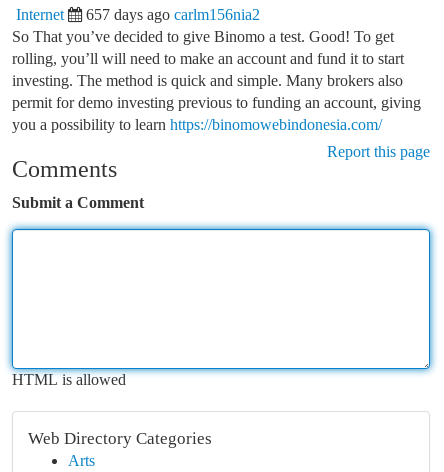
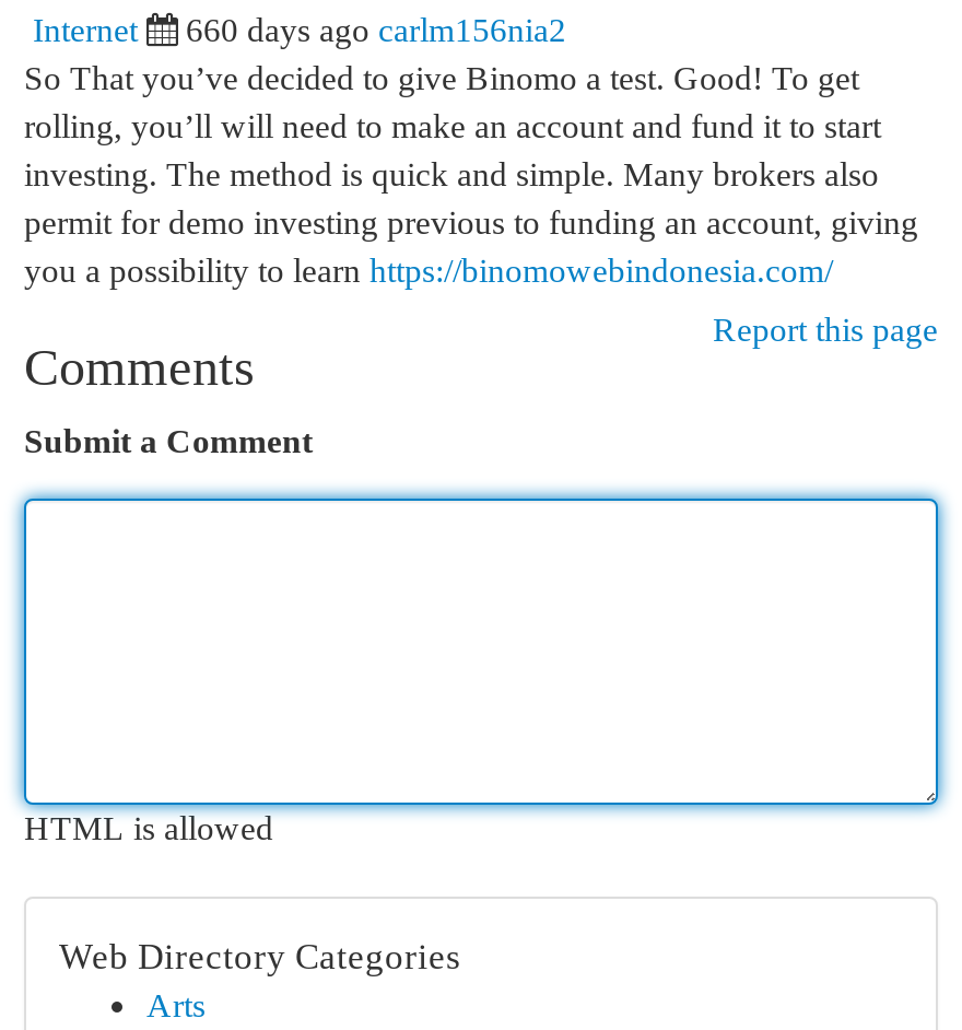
[86,6,260,23] 657 days ago carlm156nia2 -> [186,11,566,48] 660 days ago carlm156nia2

